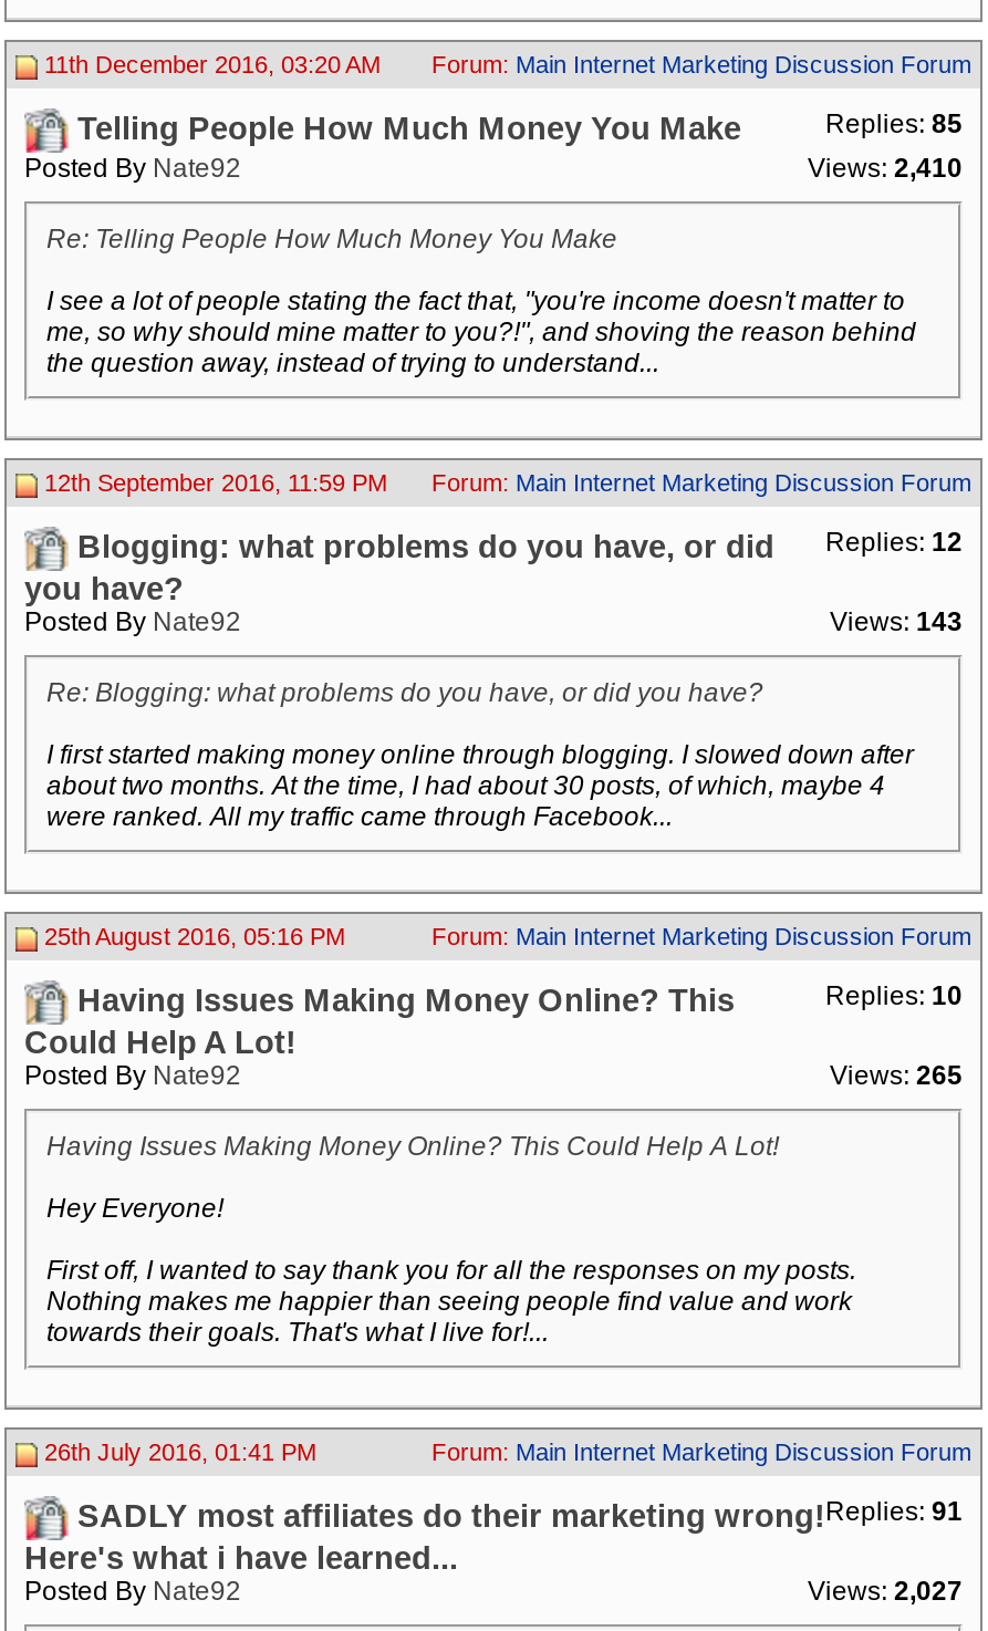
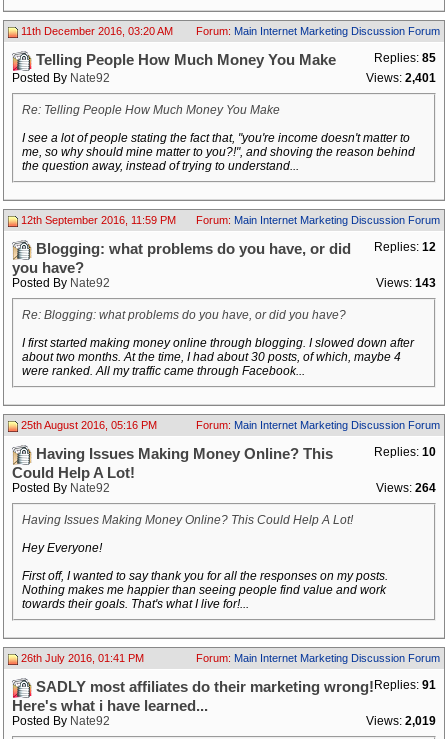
[808,153,963,184] Views: 2,410 -> [366,71,436,85] Views: 2,401
[830,1060,963,1091] Views: 265 -> [376,481,436,495] Views: 264
[808,1576,963,1607] Views: 2,027 -> [366,714,436,728] Views: 2,019

